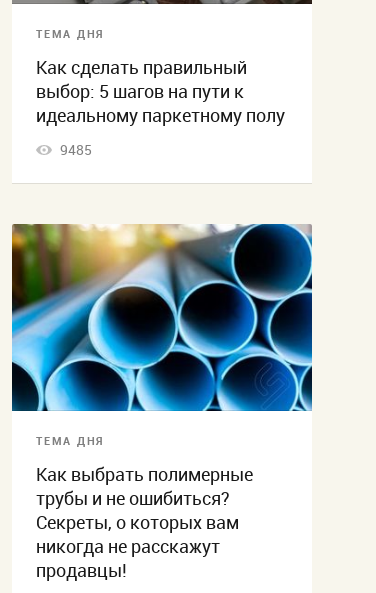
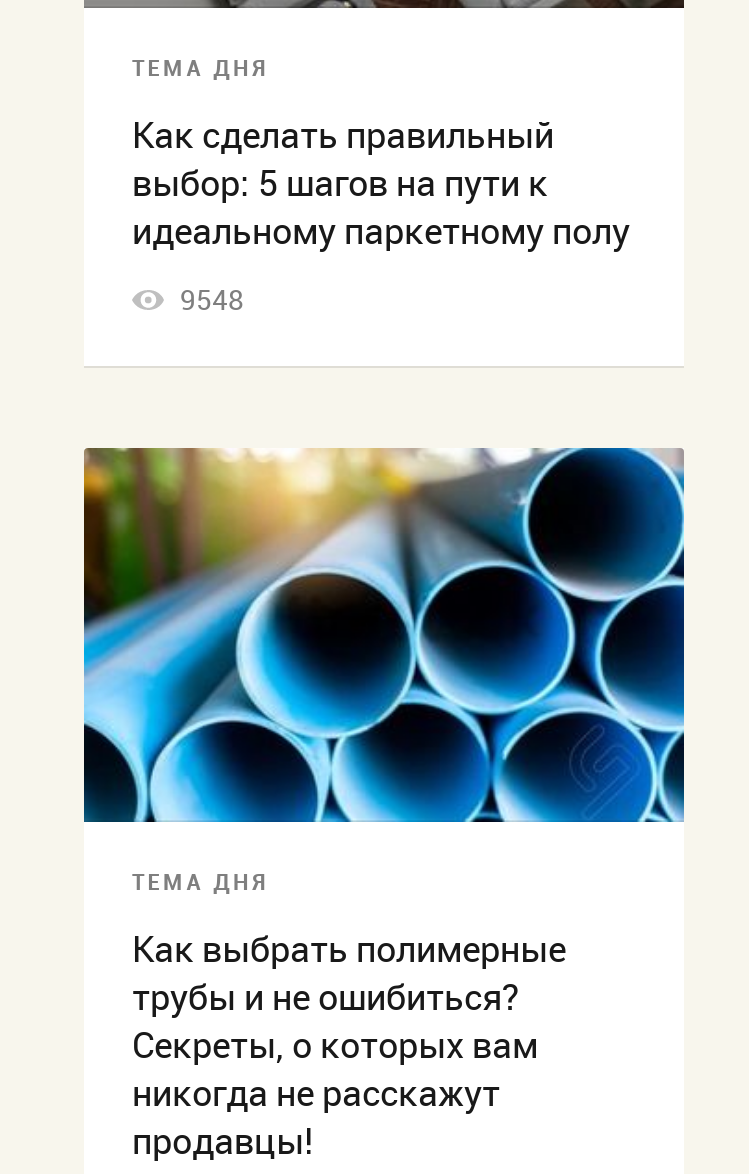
[60,142,92,158] 9485 -> [180,284,244,316] 9548

